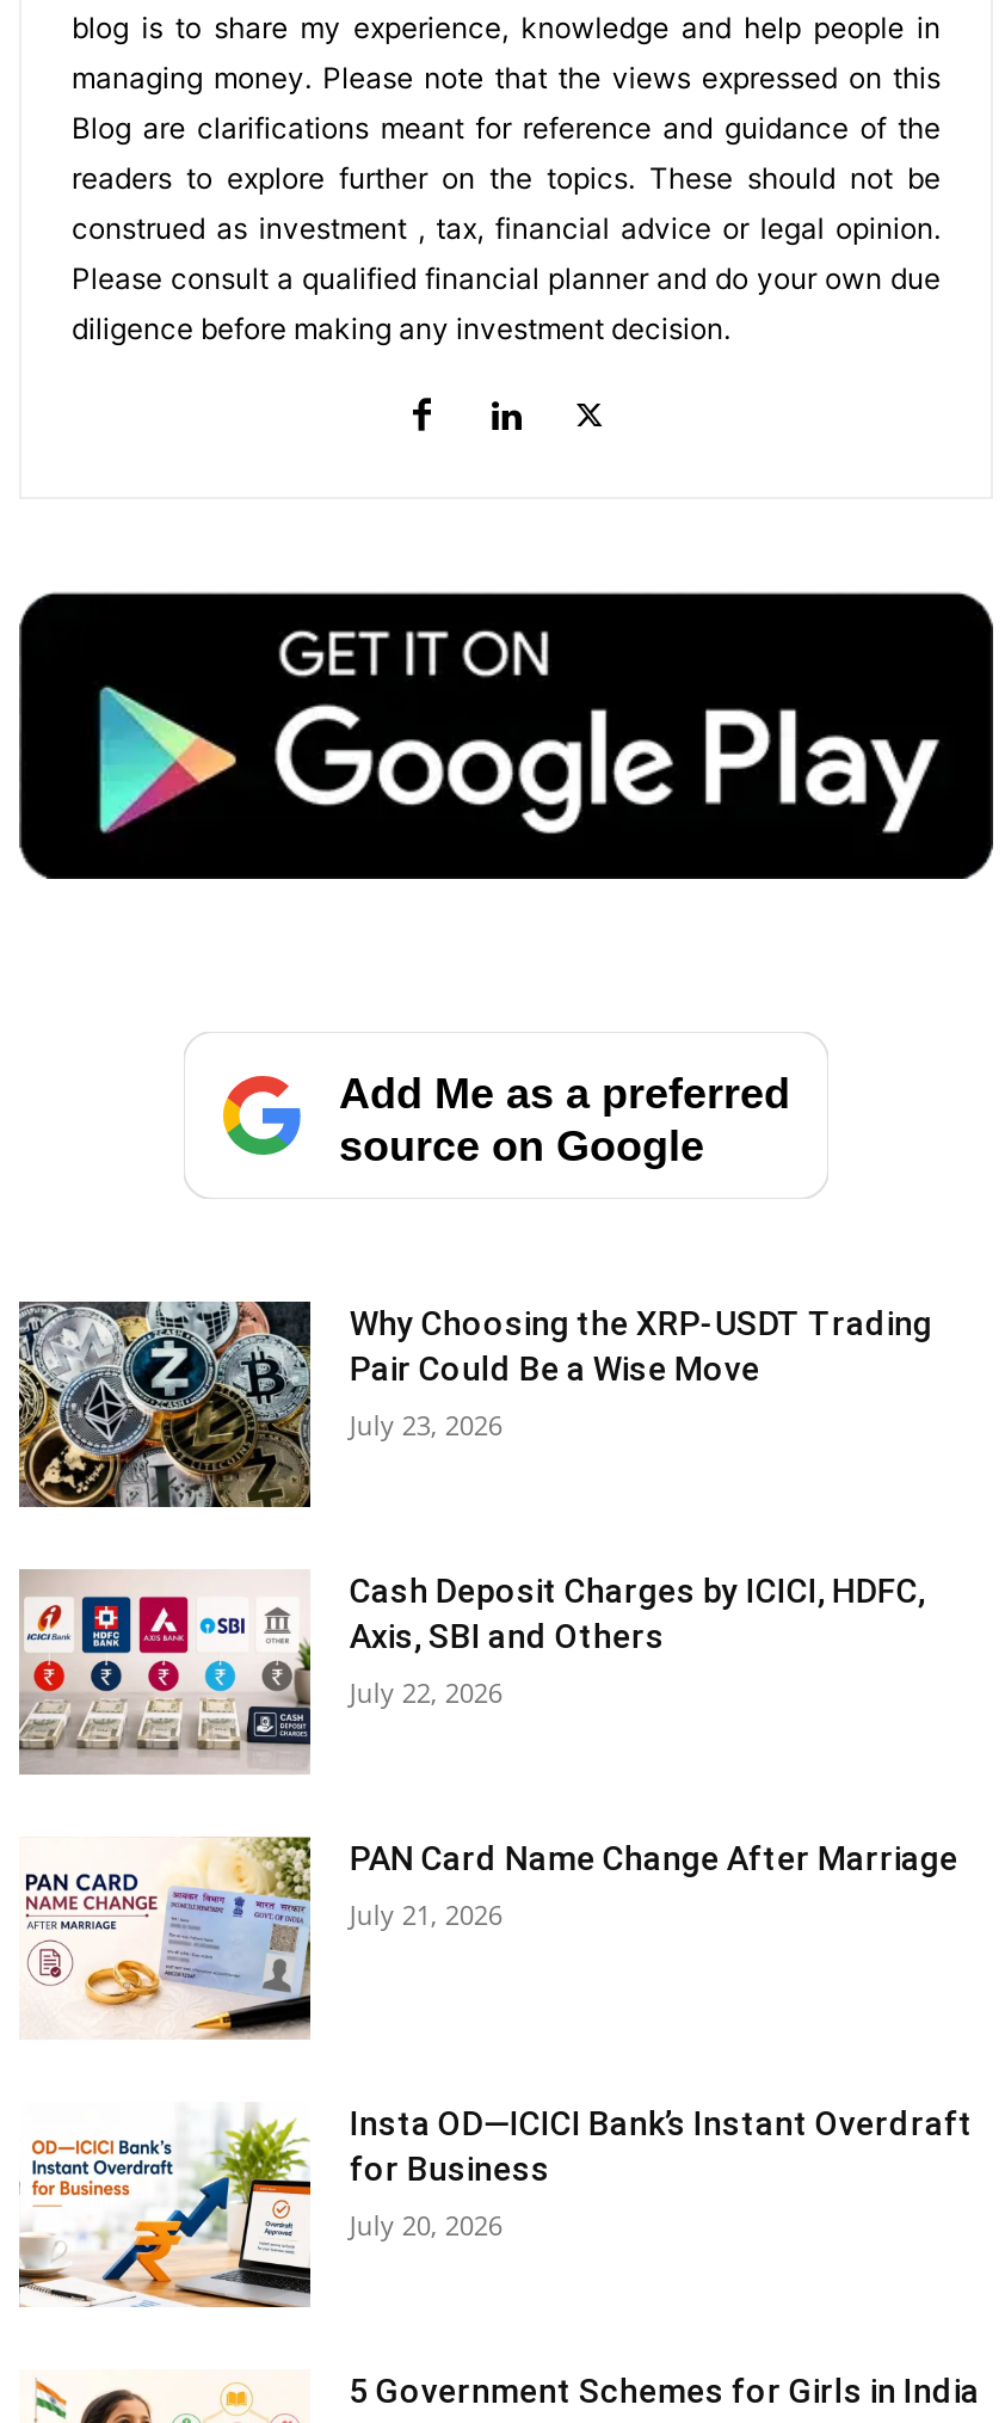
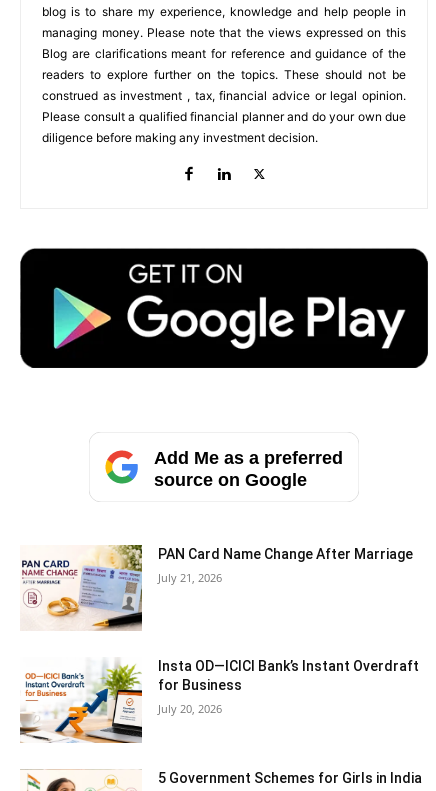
[17,1299,932,1509] [image] | Why Choosing the XRP-USDT Trading | Pair Could Be a Wise Move | July 23, 2026 -> none
[19,1567,925,1775] [image] | Cash Deposit Charges by ICICI, HDFC, | Axis, SBI and Others | July 22, 2026 -> none

